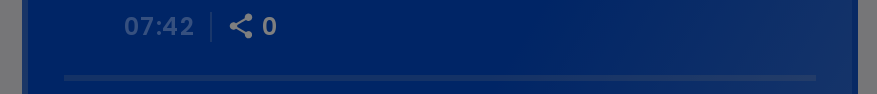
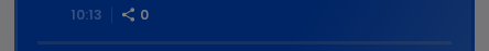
[124,9,278,43] 07:42 0 -> [70,6,149,24] 10:13 0

